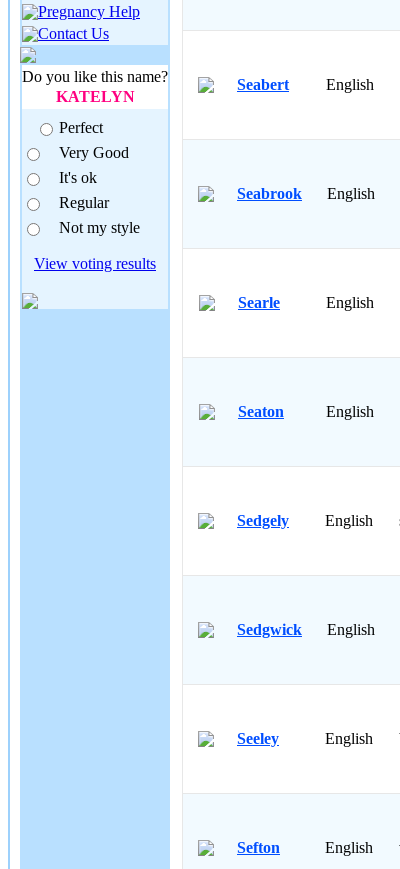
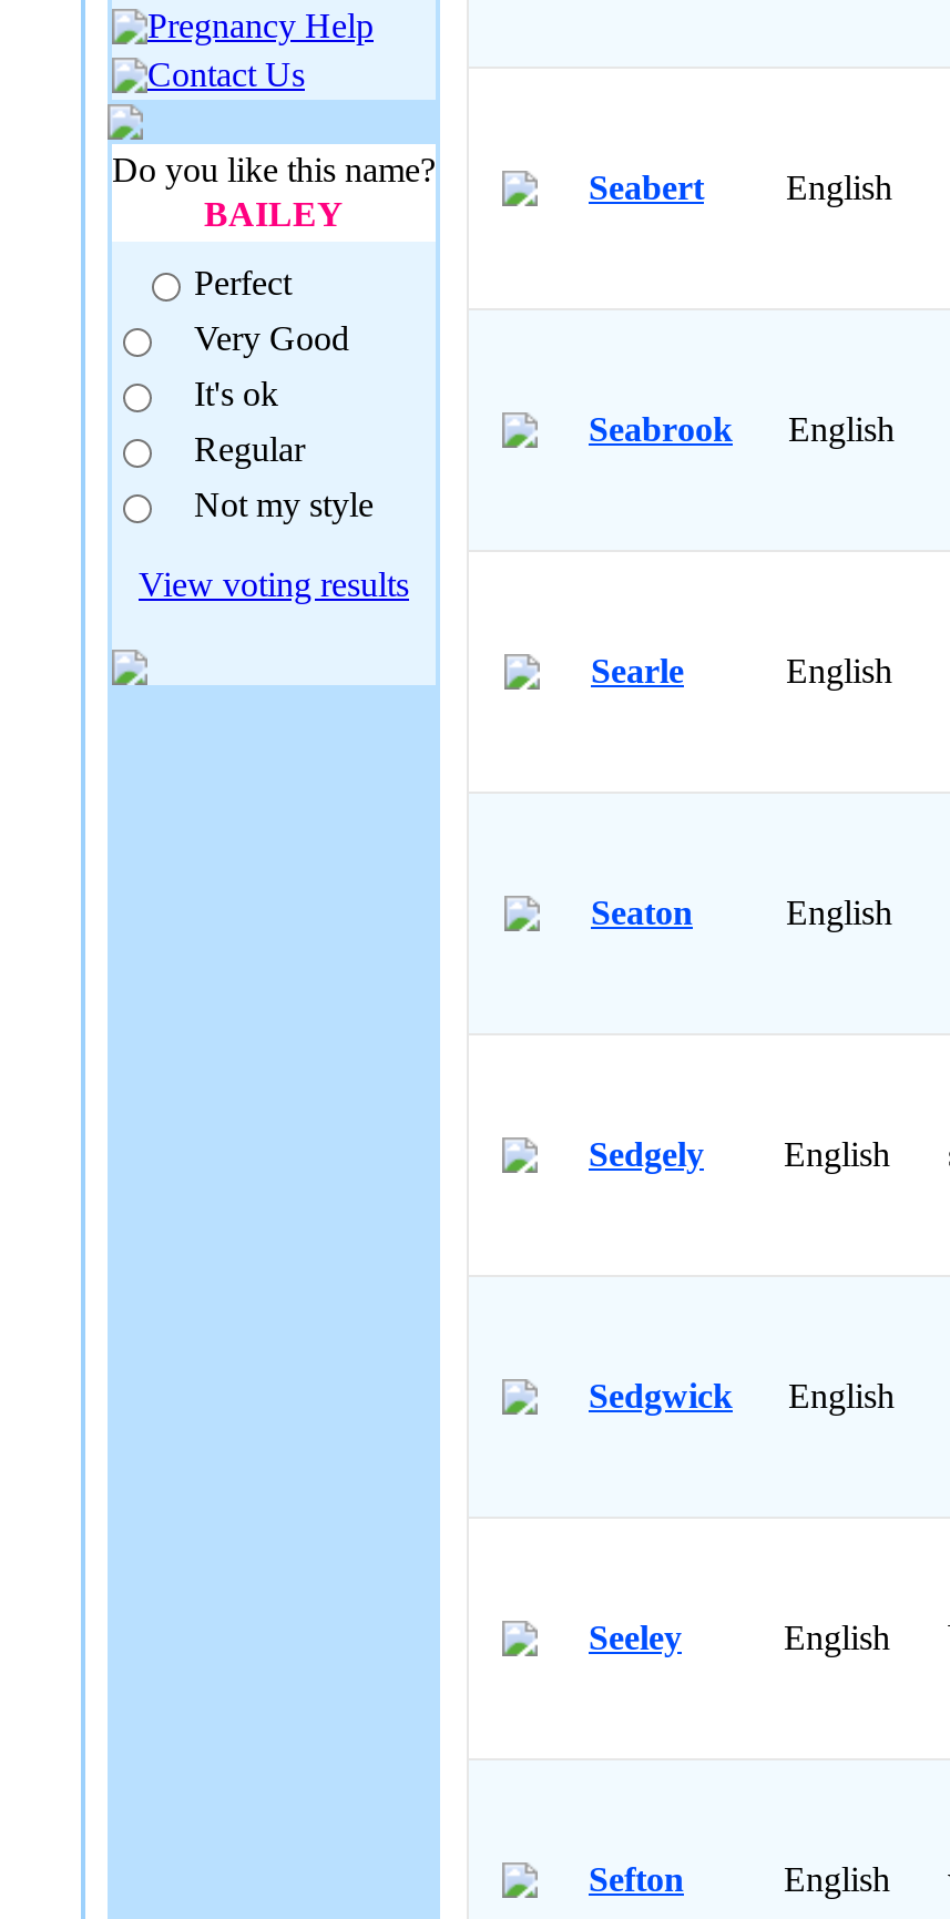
[55,88,134,105] KATELYN -> [204,195,344,233] BAILEY

